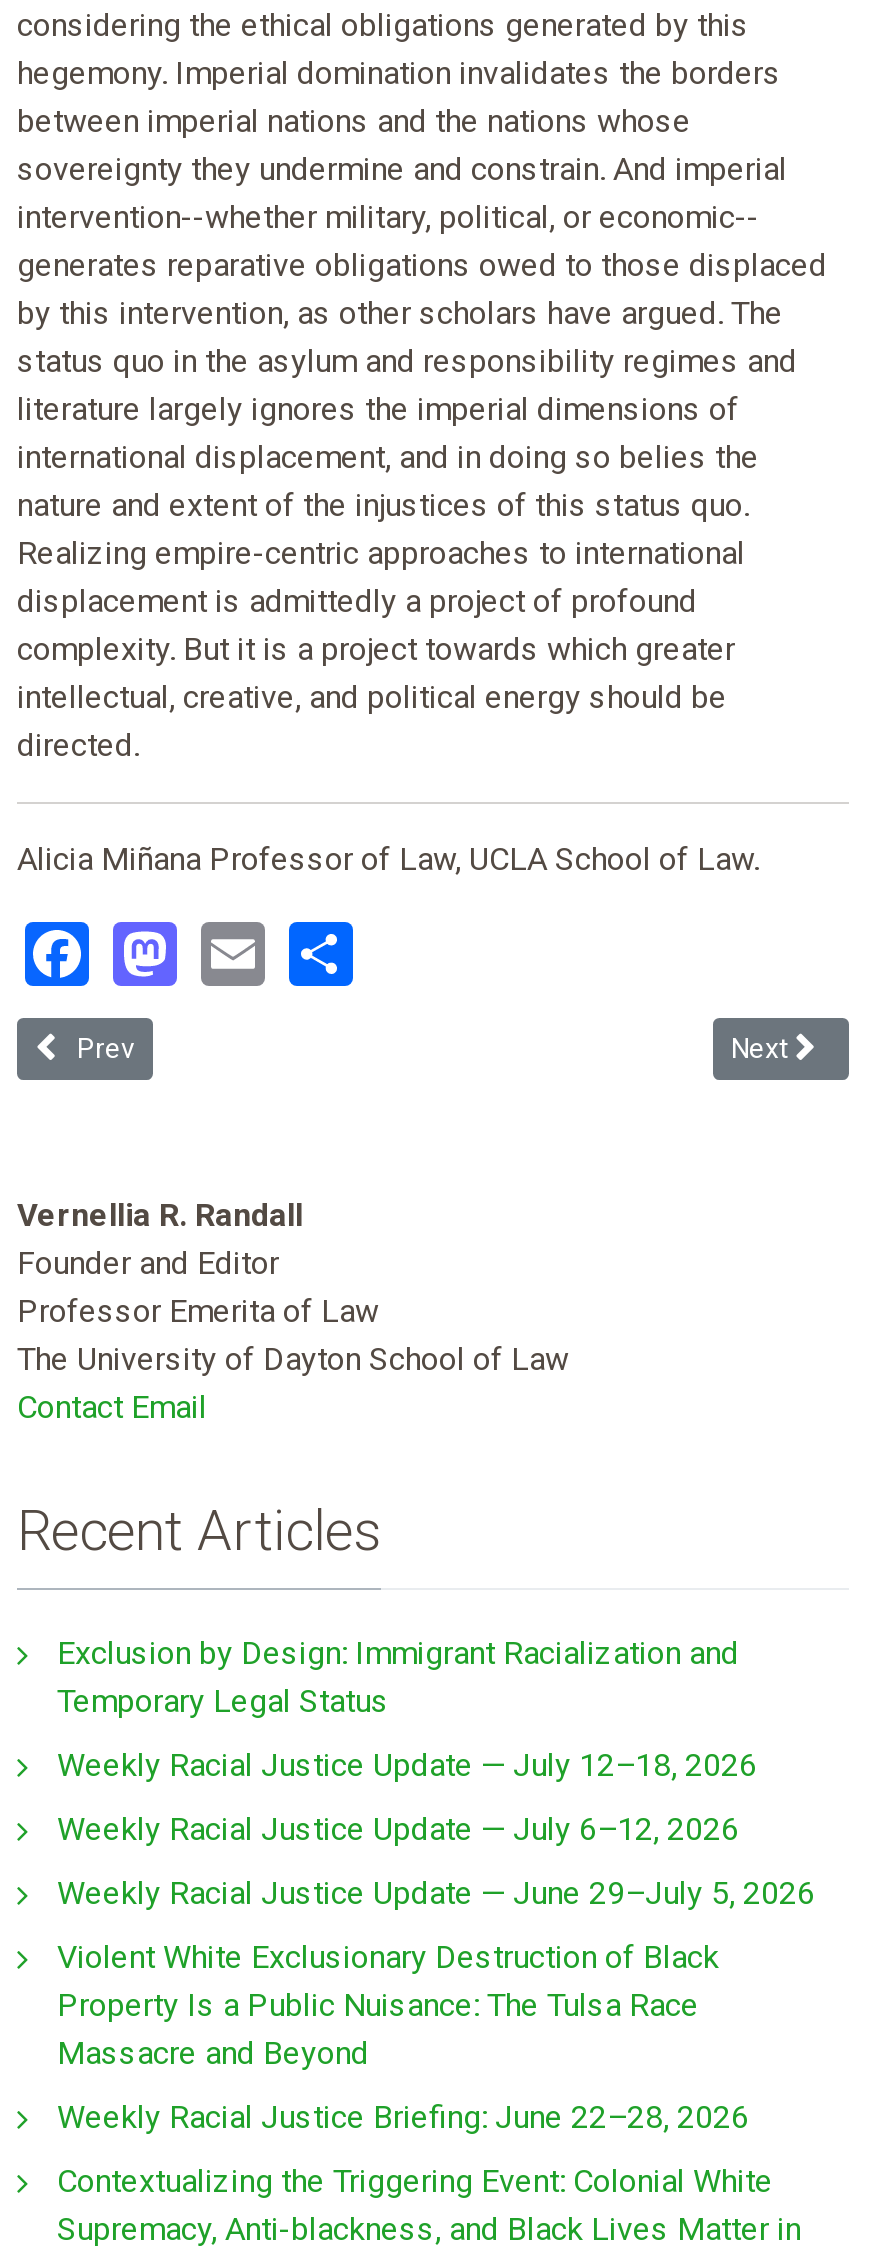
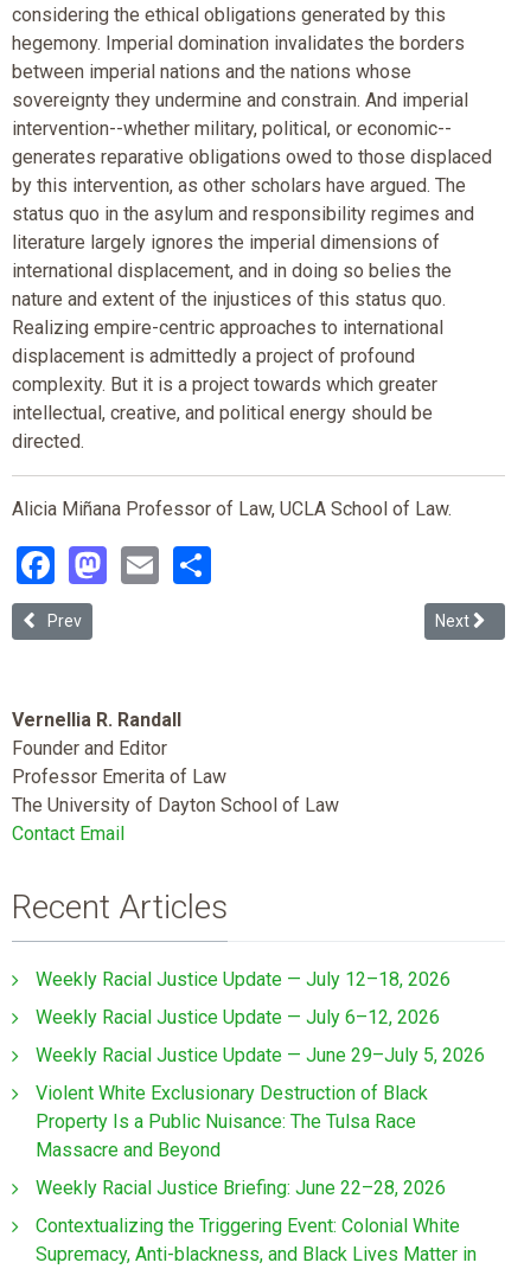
[57,1634,739,1720] Exclusion by Design: Immigrant Racialization and | Temporary Legal Status -> none

